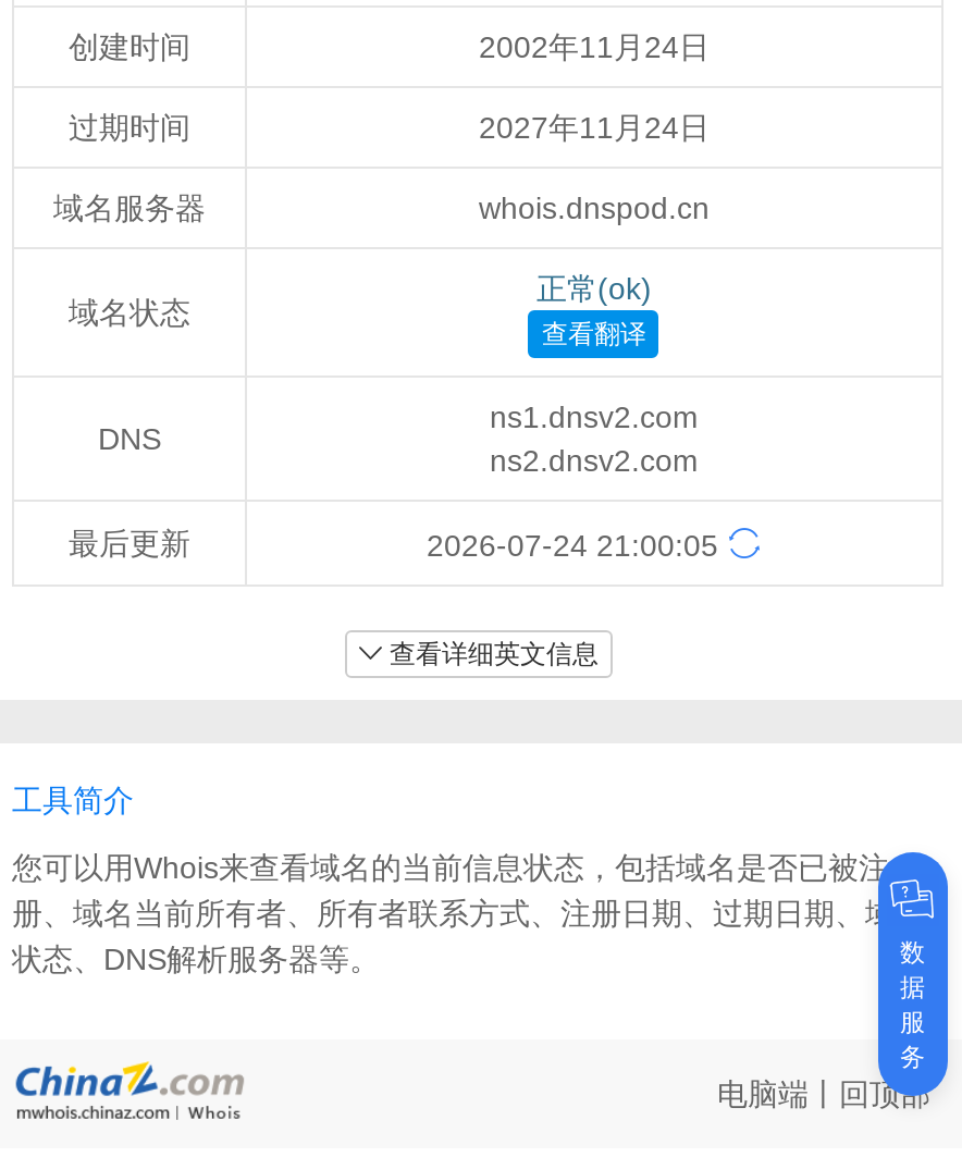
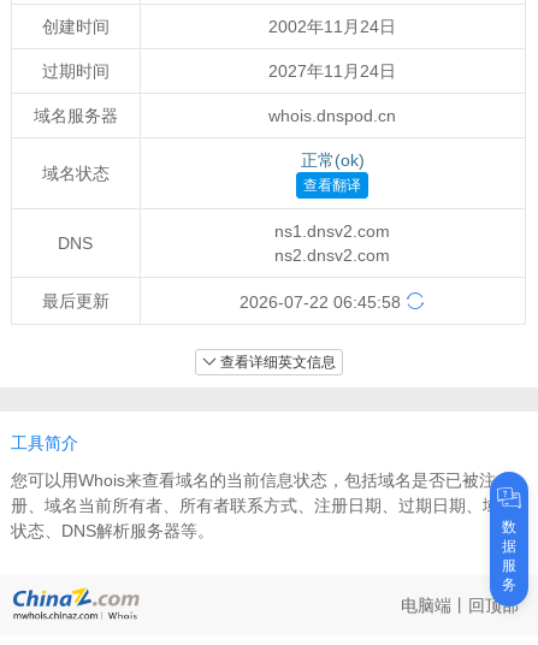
[427,527,718,562] 2026-07-24 21:00:05 -> [240,292,401,311] 2026-07-22 06:45:58

